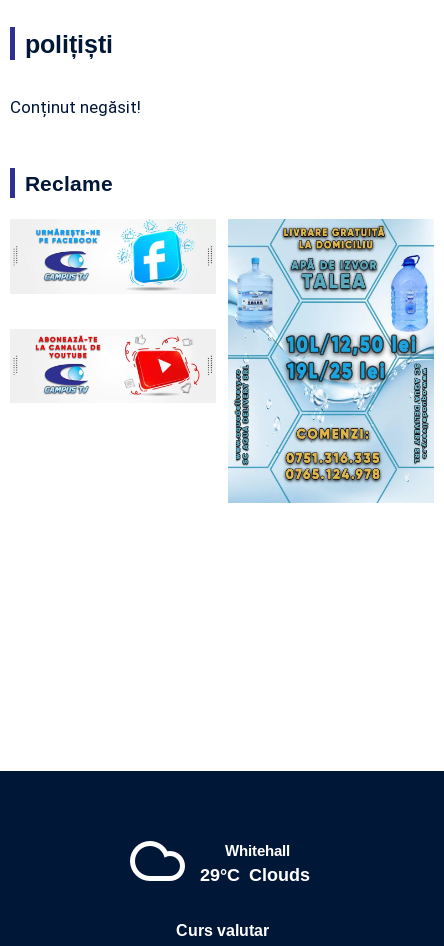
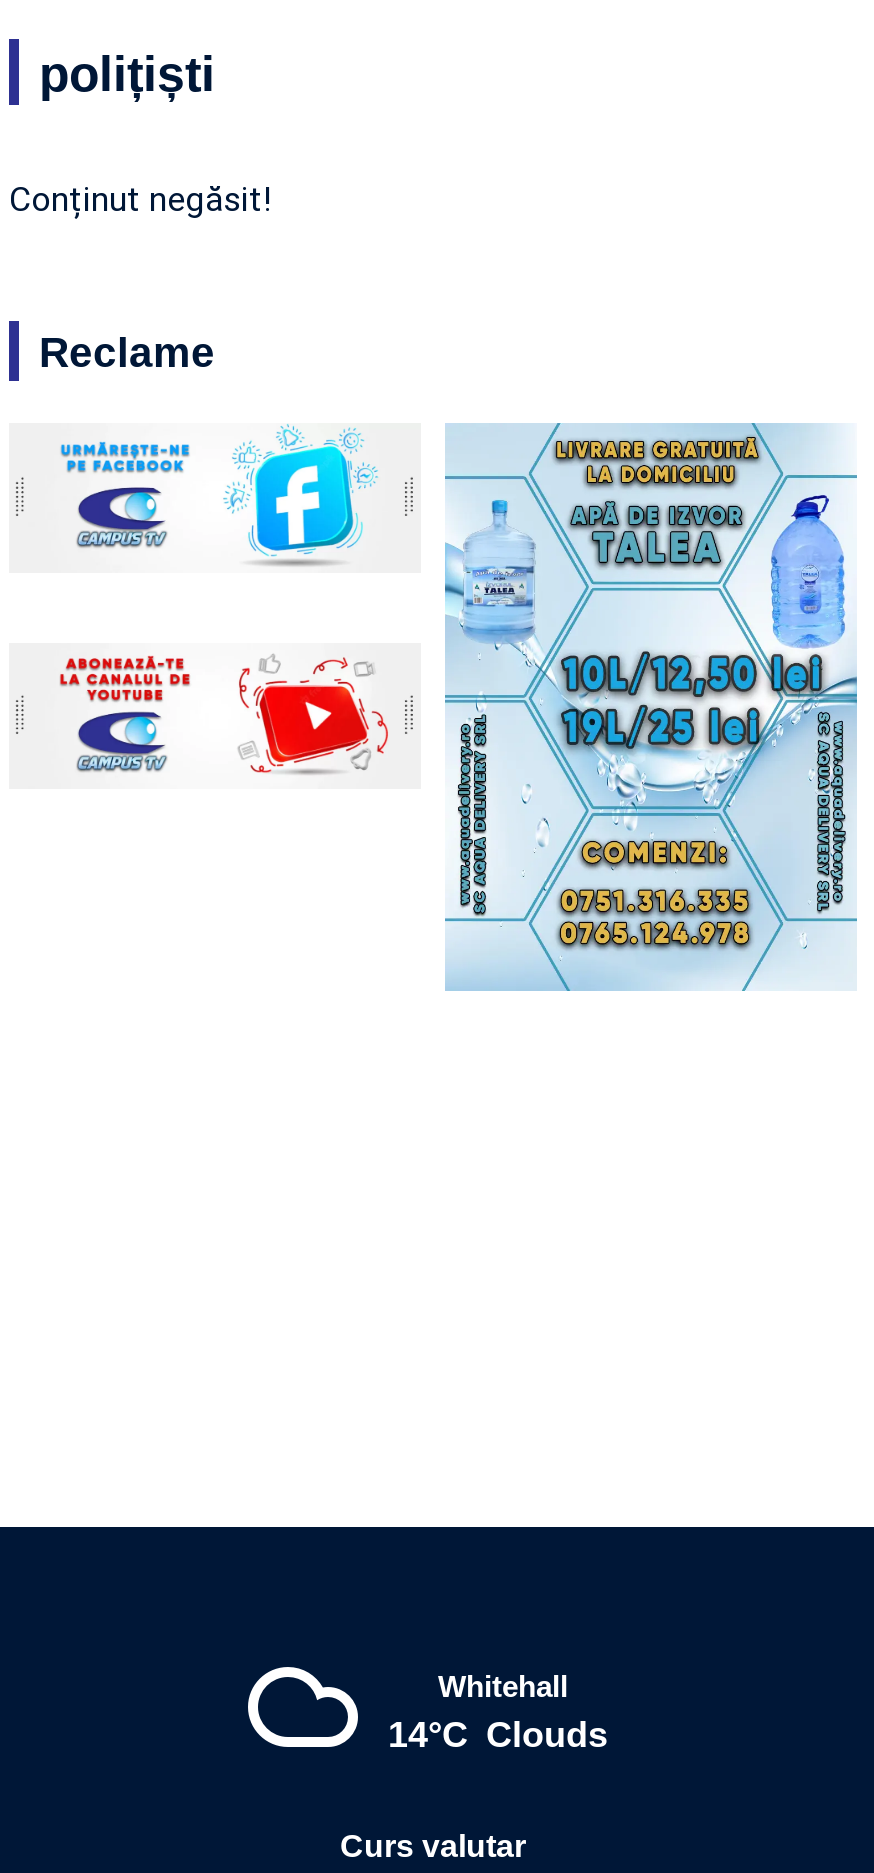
[199,865,309,885] 29°C Clouds -> [388,1715,608,1755] 14°C Clouds

